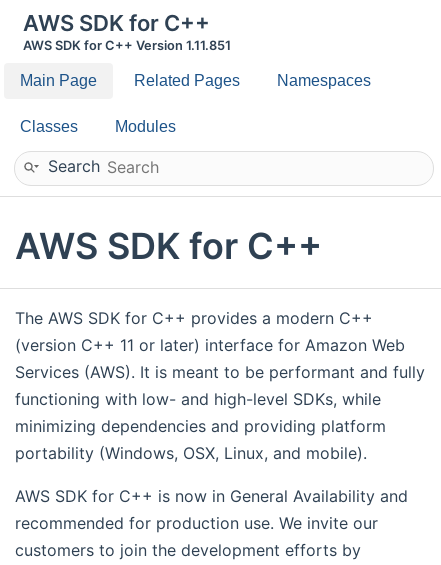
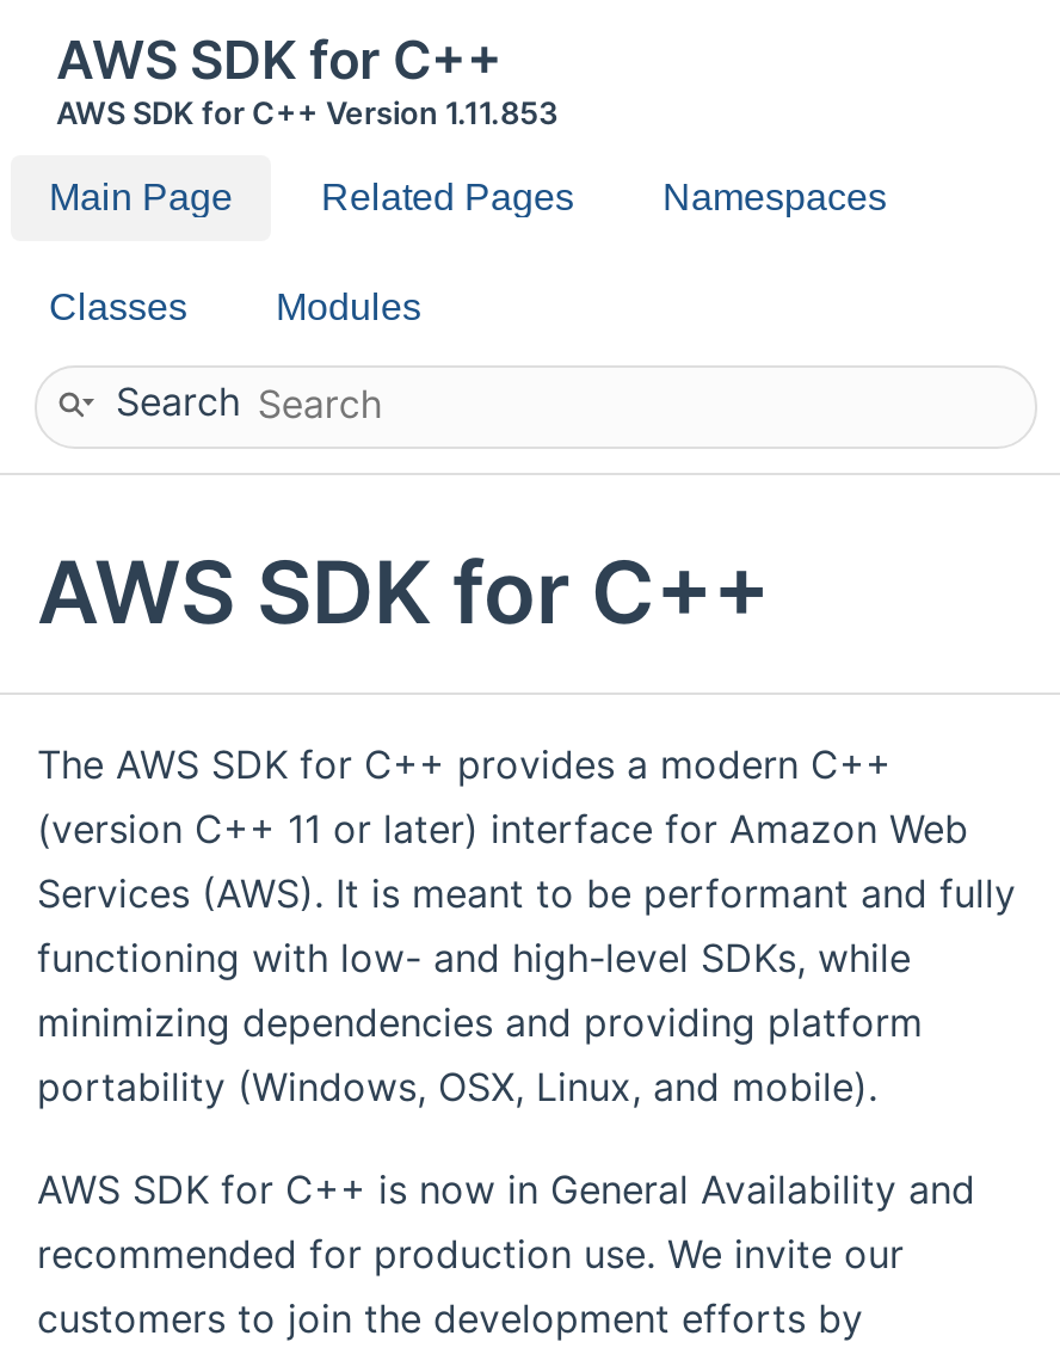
[23,38,231,53] AWS SDK for C++ Version 1.11.851 -> [56,96,557,131] AWS SDK for C++ Version 1.11.853

